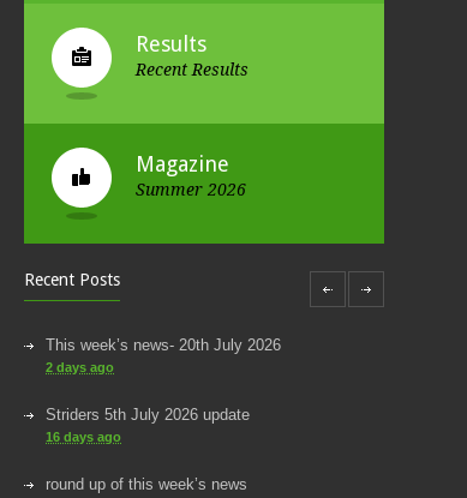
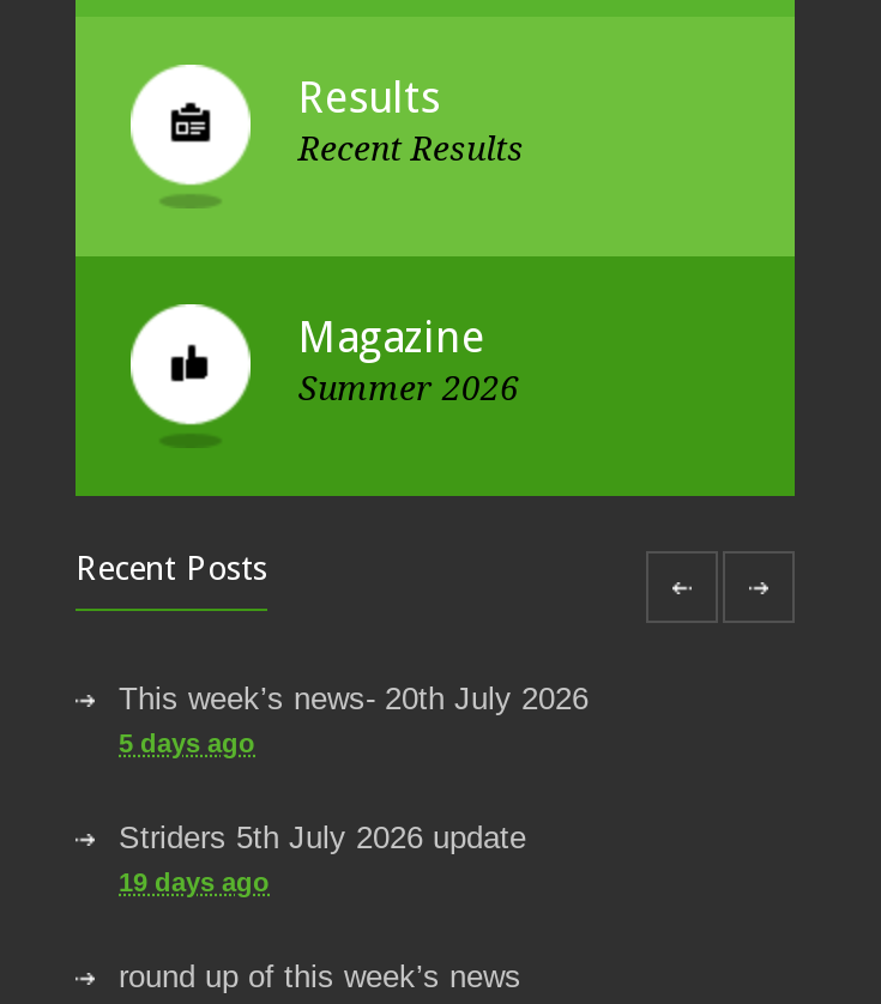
[46,360,114,374] 2 days ago -> [119,728,255,757] 5 days ago
[46,430,121,444] 16 days ago -> [119,867,270,896] 19 days ago

